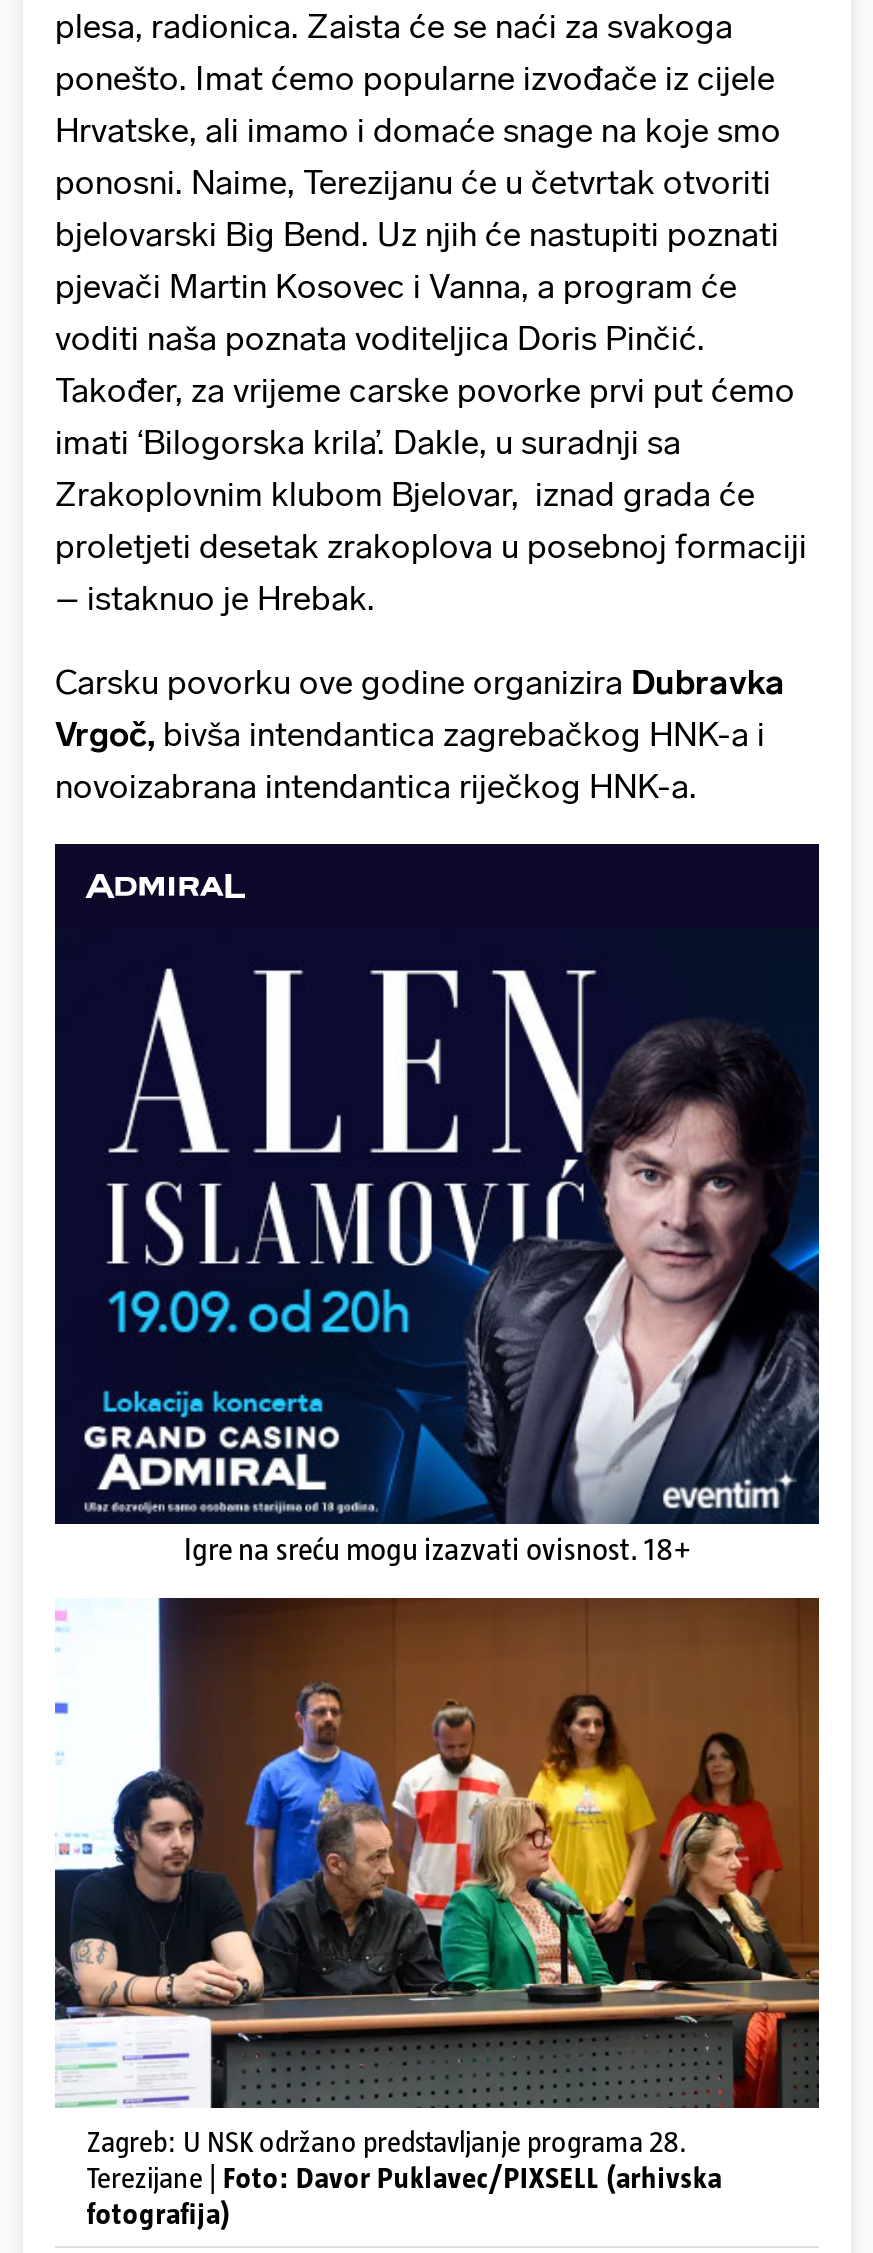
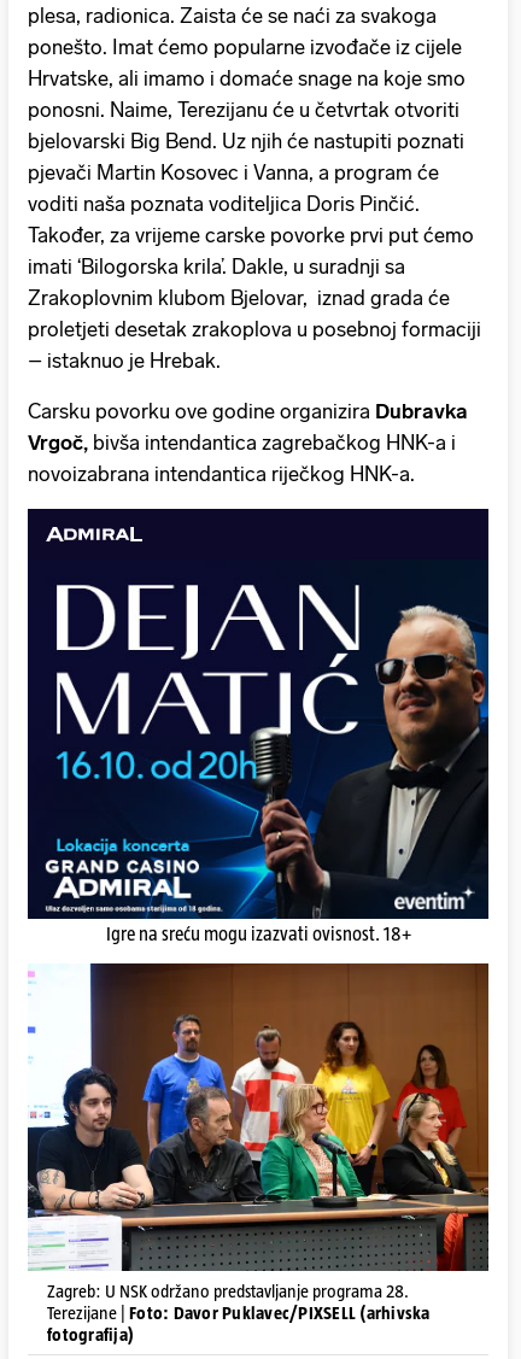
[103,966,821,1526] [image] -> [49,584,490,919] [image]

